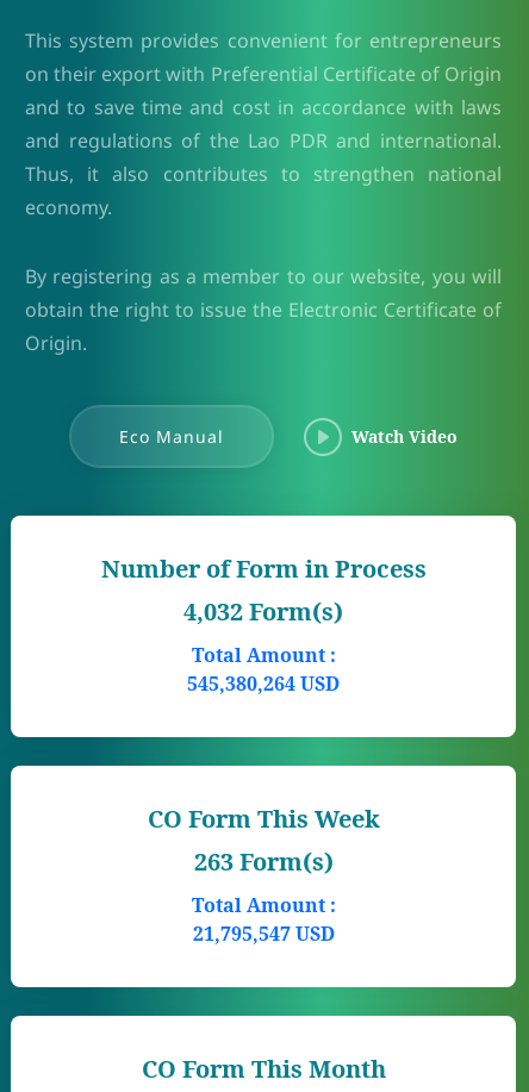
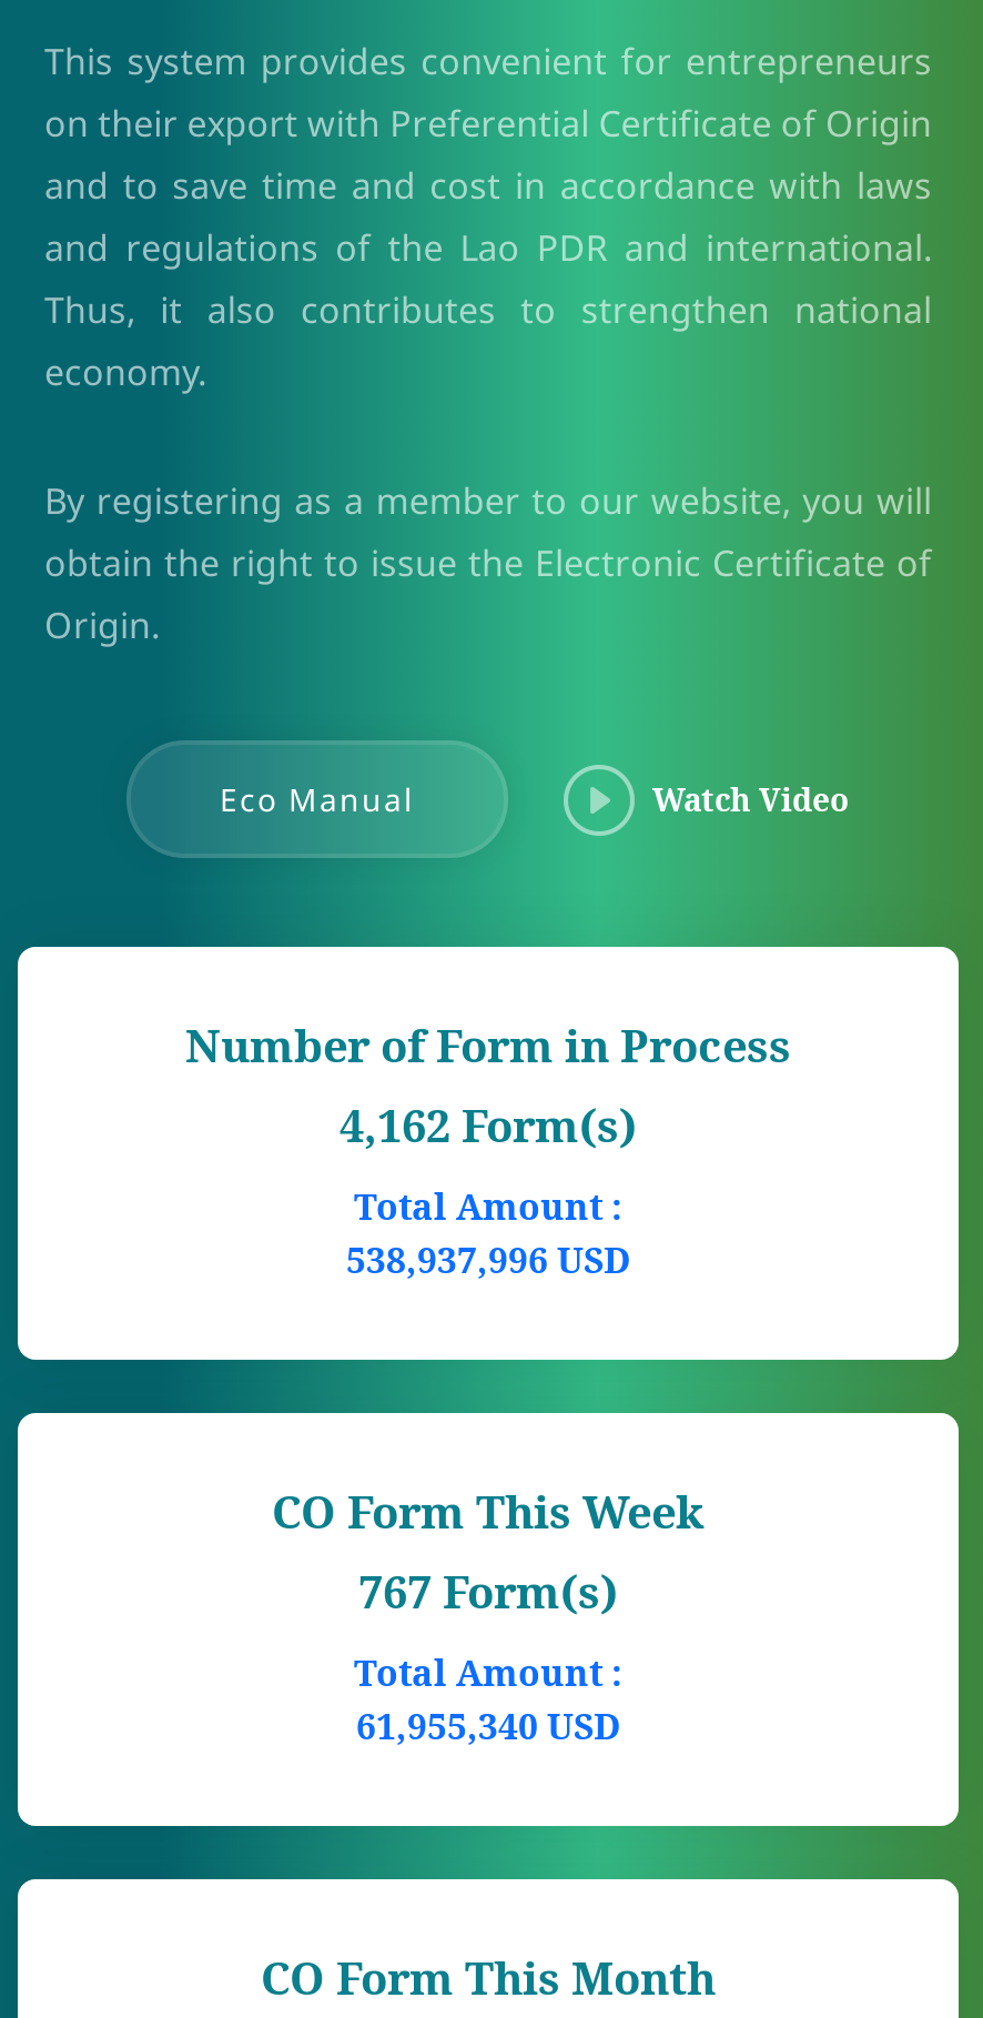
[183,595,343,628] 4,032 Form(s) -> [340,1096,637,1156] 4,162 Form(s)
[187,670,340,697] 545,380,264 USD -> [346,1235,630,1284] 538,937,996 USD
[194,845,333,878] 263 Form(s) -> [358,1562,618,1622] 767 Form(s)
[192,921,334,947] 21,795,547 USD -> [356,1702,620,1750] 61,955,340 USD

